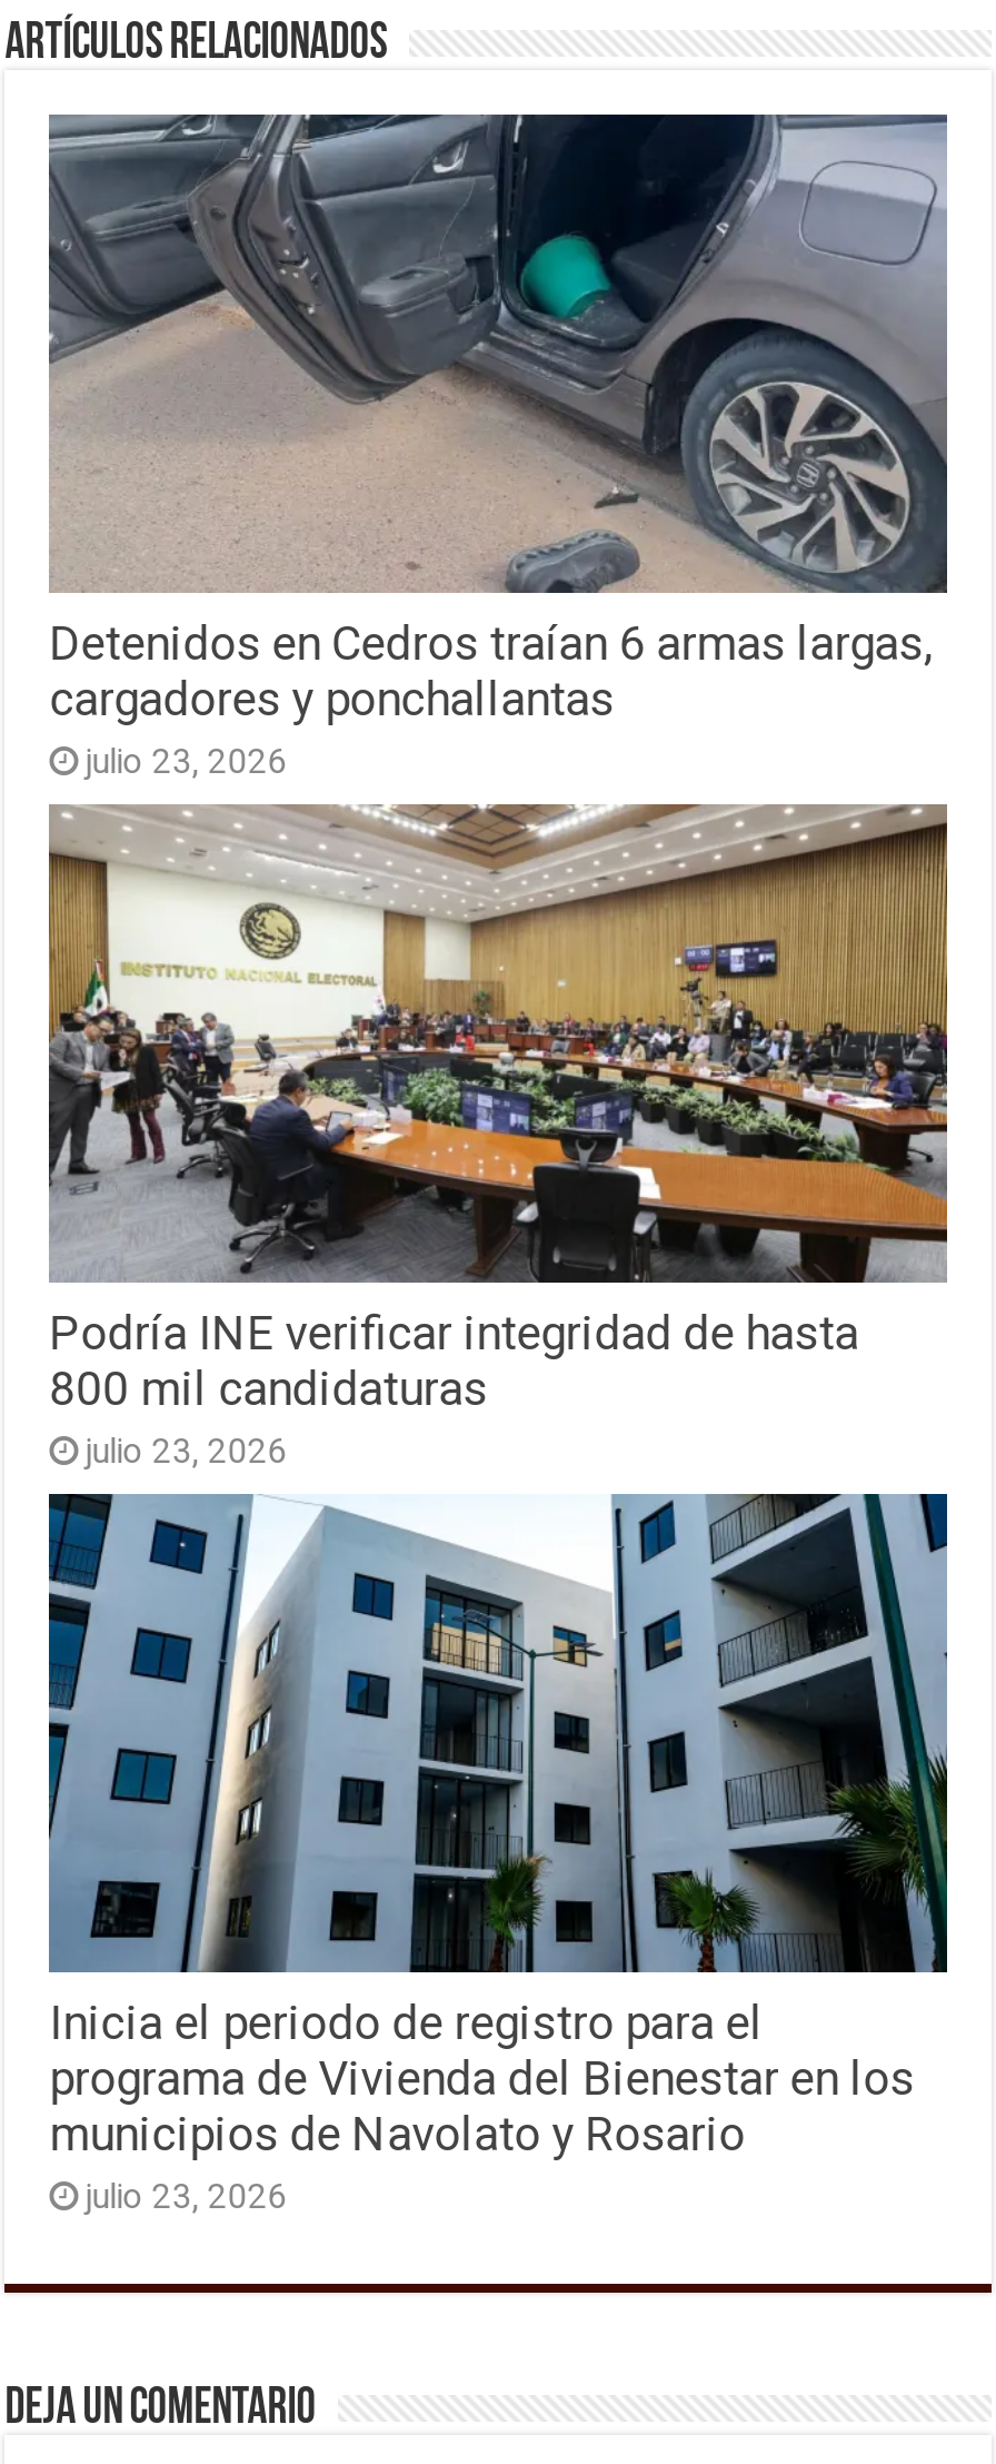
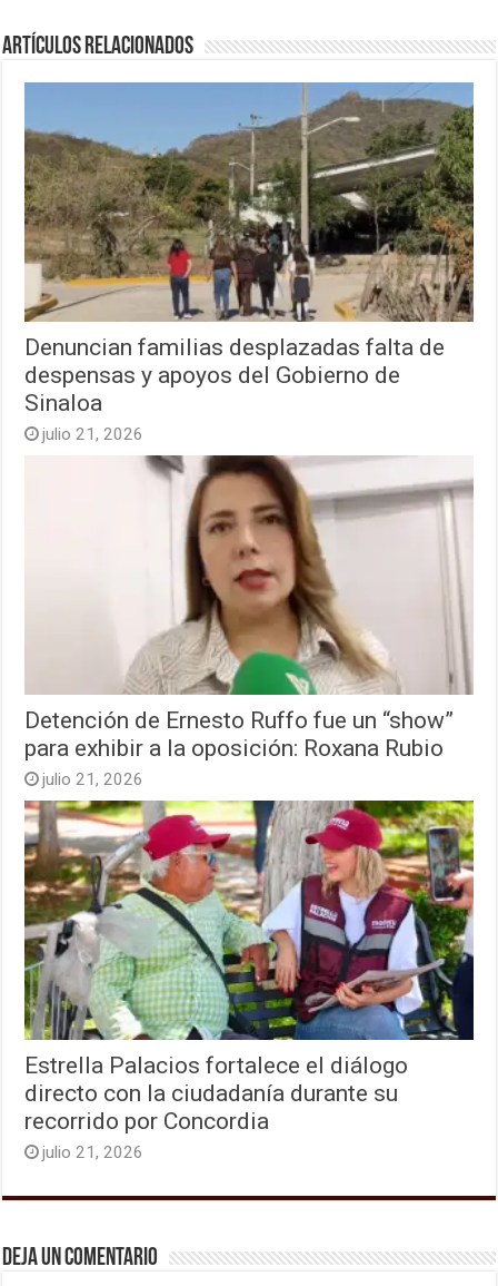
[47,112,947,782] [image] | Detenidos en Cedros traían 6 armas largas, | cargadores y ponchallantas | julio 23, 2026 -> [24,81,474,444] [image] | Denuncian familias desplazadas falta de | despensas y apoyos del Gobierno de | Sinaloa | julio 21, 2026
[47,802,949,1471] [image] | Podría INE verificar integridad de hasta | 800 mil candidaturas | julio 23, 2026 -> [24,454,474,789] [image] | Detención de Ernesto Ruffo fue un “show” | para exhibir a la oposición: Roxana Rubio | julio 21, 2026
[47,1492,949,2216] [image] | Inicia el periodo de registro para el | programa de Vivienda del Bienestar en los | municipios de Navolato y Rosario | julio 23, 2026 -> [23,799,475,1162] [image] | Estrella Palacios fortalece el diálogo | directo con la ciudadanía durante su | recorrido por Concordia | julio 21, 2026

